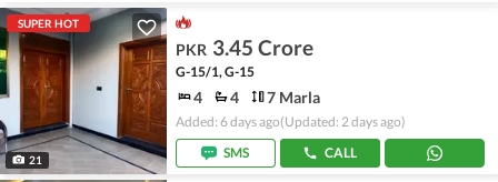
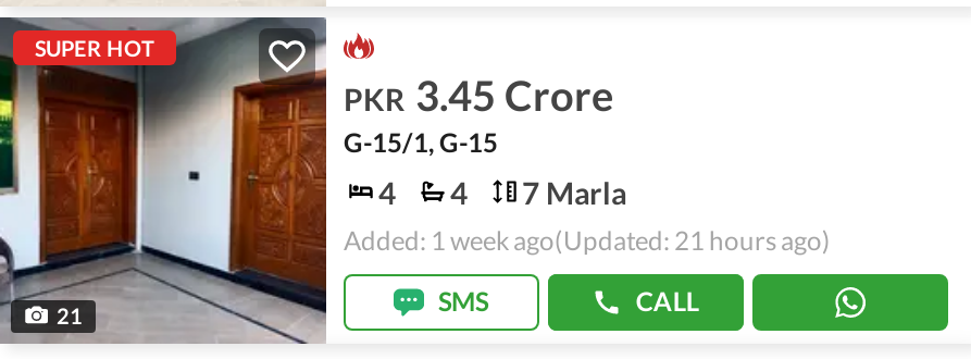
[176,113,406,130] Added: 6 days ago(Updated: 2 days ago) -> [344,224,831,257] Added: 1 week ago(Updated: 21 hours ago)

